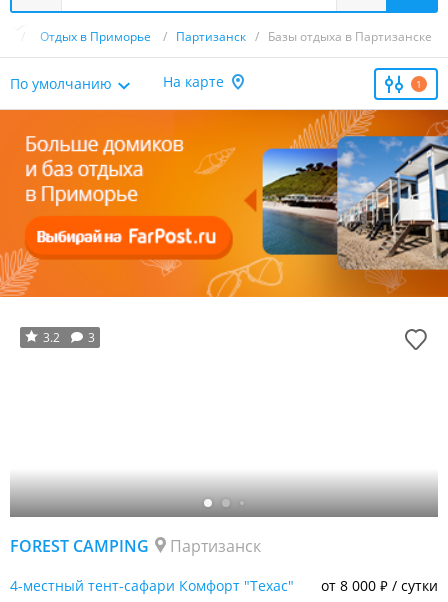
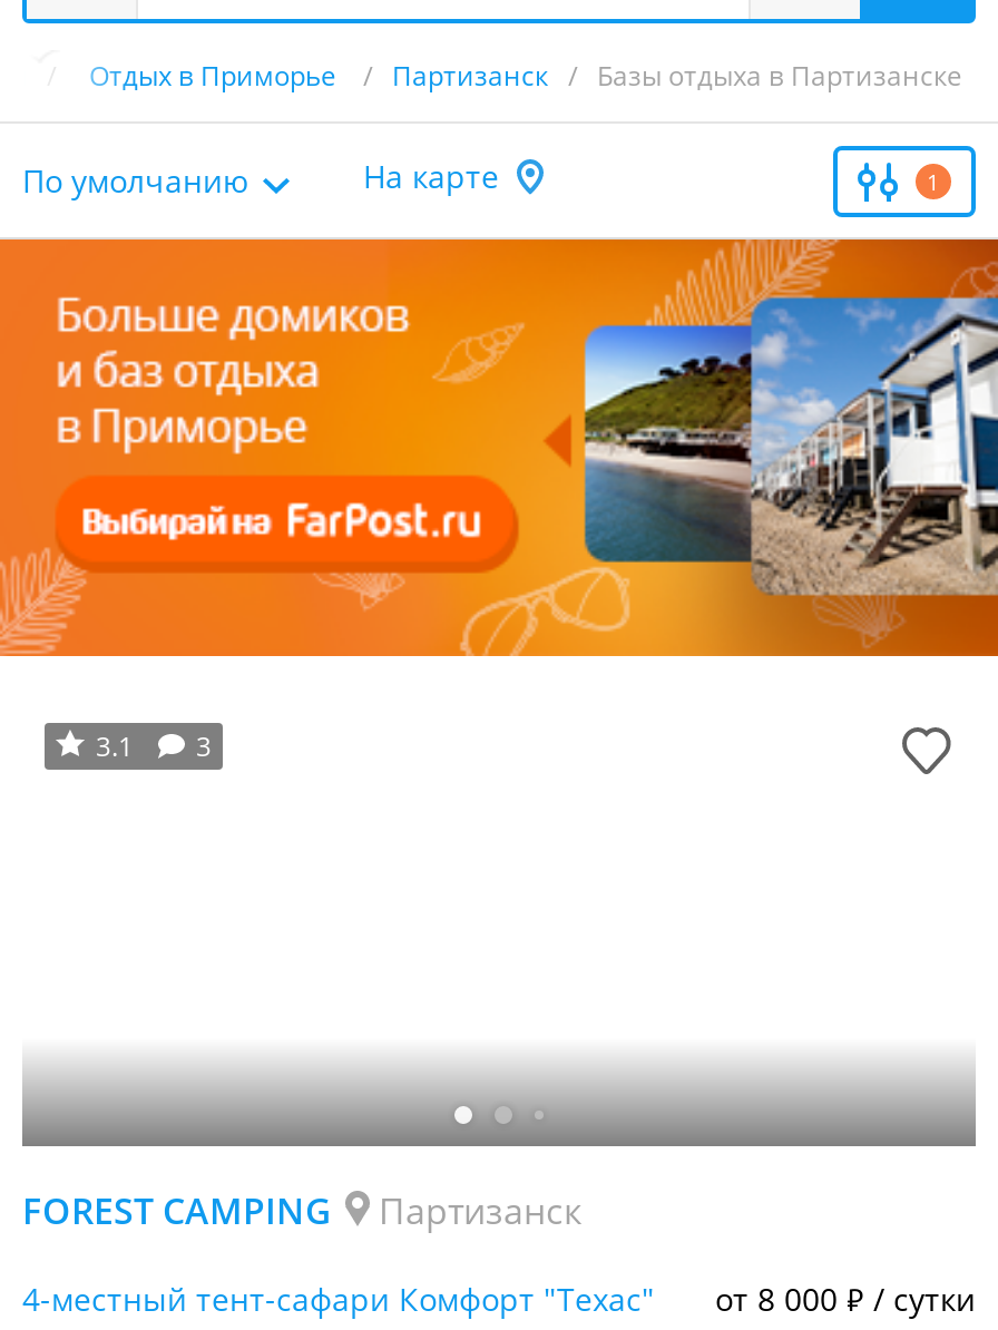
[40,329,95,346] 3.2 3 -> [89,727,212,765] 3.1 3

